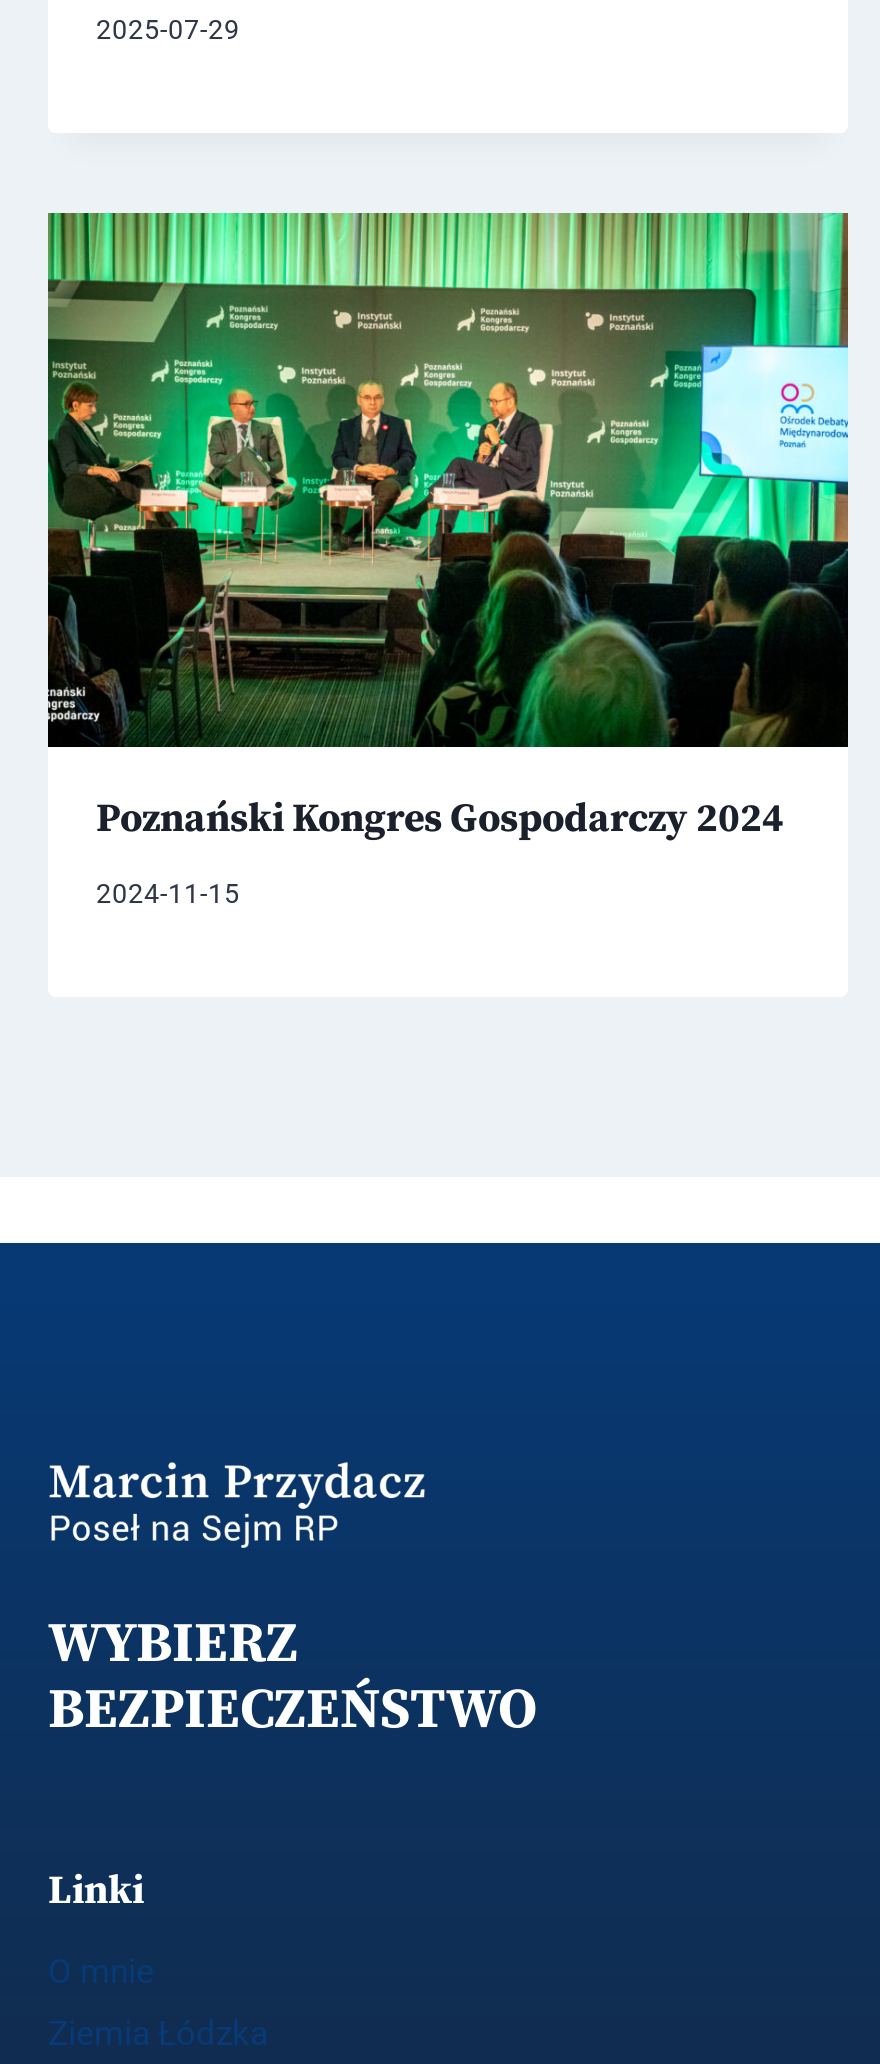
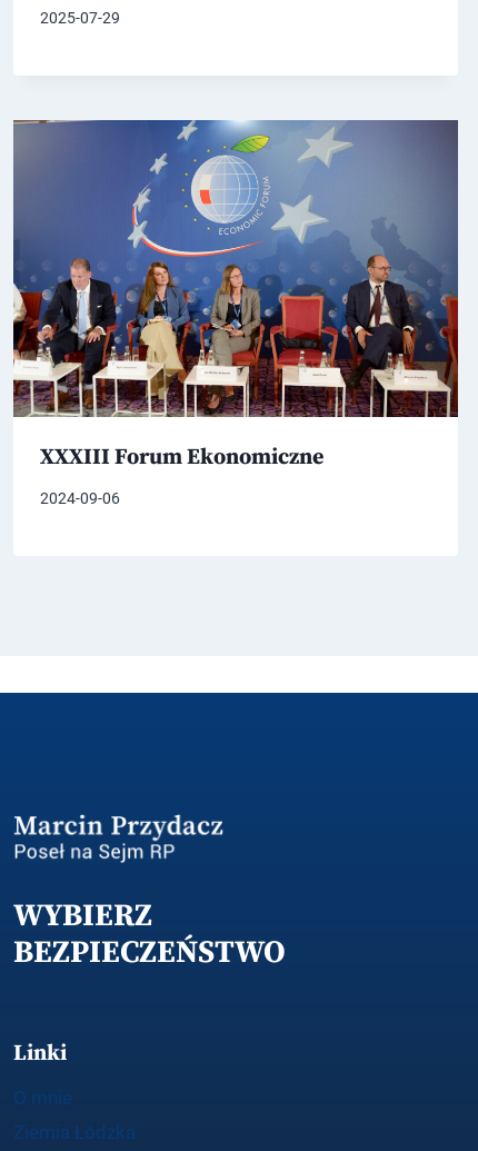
[46,211,850,844] [image] | Poznański Kongres Gospodarczy 2024 -> [12,119,459,471] [image] | XXXIII Forum Ekonomiczne
[96,878,240,910] 2024-11-15 -> [40,490,120,507] 2024-09-06

